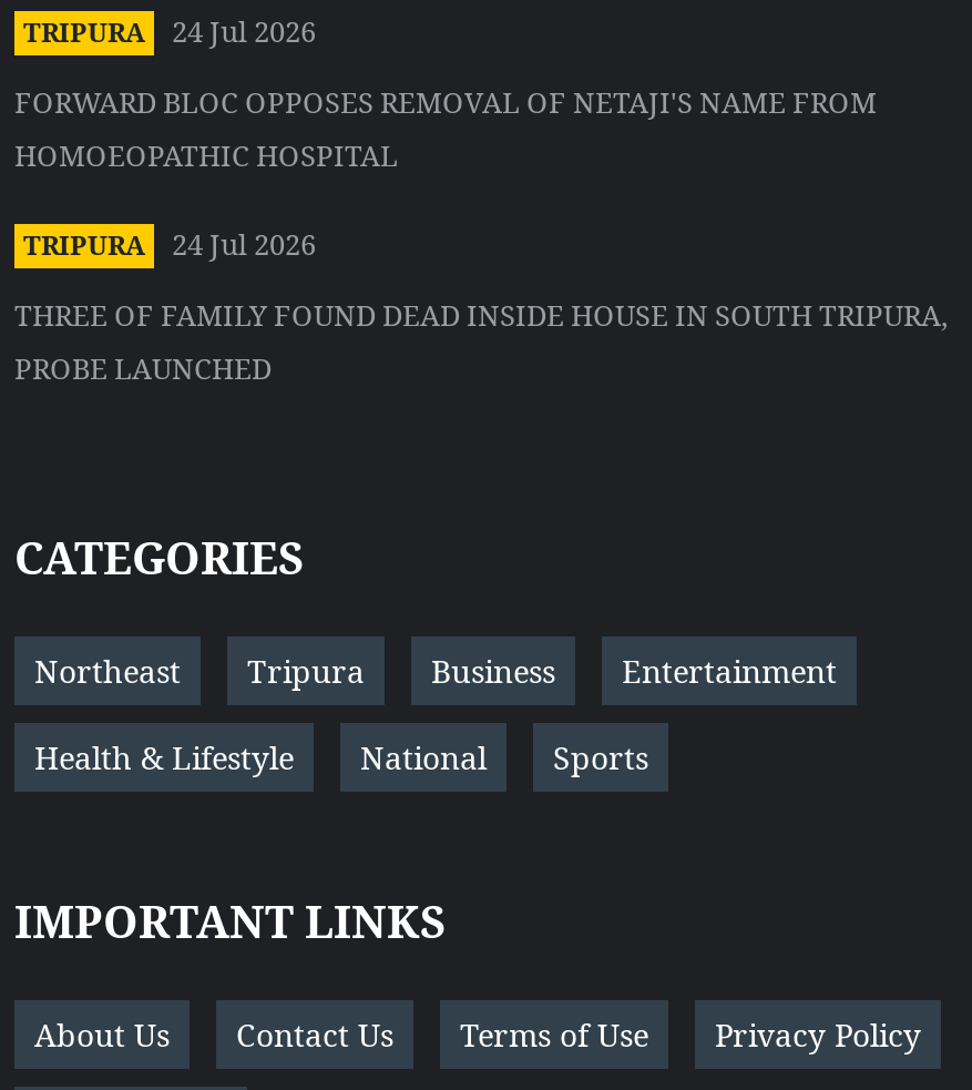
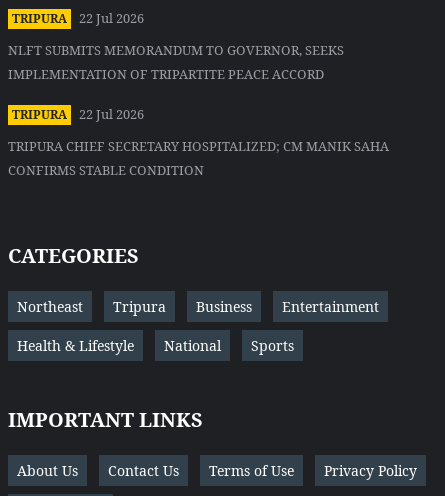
[23,11,316,51] TRIPURA 24 Jul 2026 -> [12,9,144,27] TRIPURA 22 Jul 2026
[14,82,877,175] FORWARD BLOC OPPOSES REMOVAL OF NETAJI'S NAME FROM | HOMOEOPATHIC HOSPITAL -> [8,41,344,83] NLFT SUBMITS MEMORANDUM TO GOVERNOR, SEEKS | IMPLEMENTATION OF TRIPARTITE PEACE ACCORD
[23,224,316,264] TRIPURA 24 Jul 2026 -> [12,105,144,123] TRIPURA 22 Jul 2026
[14,295,948,388] THREE OF FAMILY FOUND DEAD INSIDE HOUSE IN SOUTH TRIPURA, | PROBE LAUNCHED -> [8,137,389,179] TRIPURA CHIEF SECRETARY HOSPITALIZED; CM MANIK SAHA | CONFIRMS STABLE CONDITION

